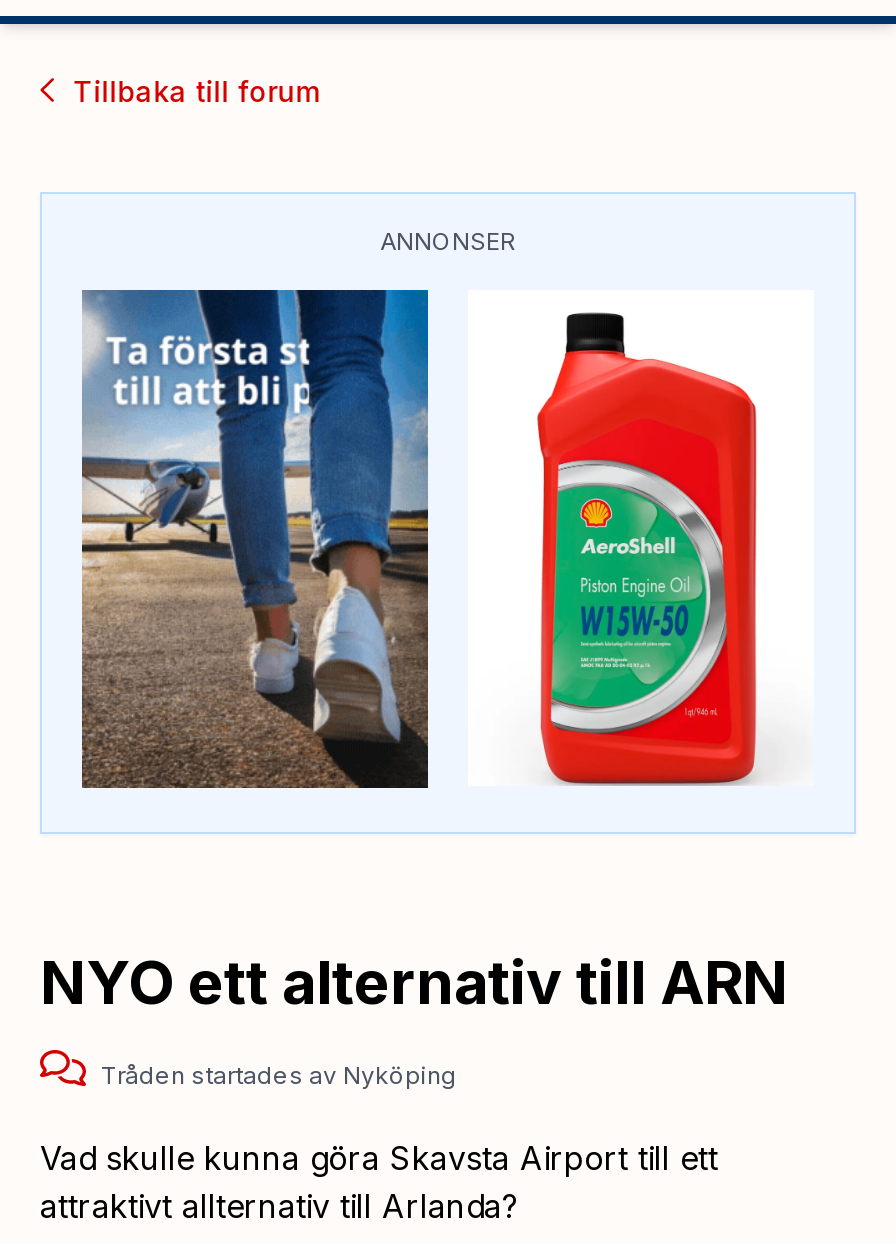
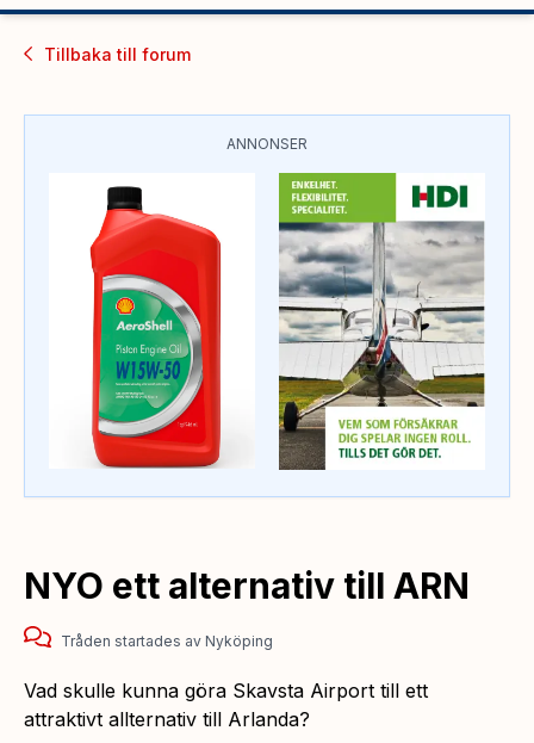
[80,288,430,790] [image] -> [49,173,255,470] [image]
[468,290,814,788] [image] -> [278,172,486,471] [image]

